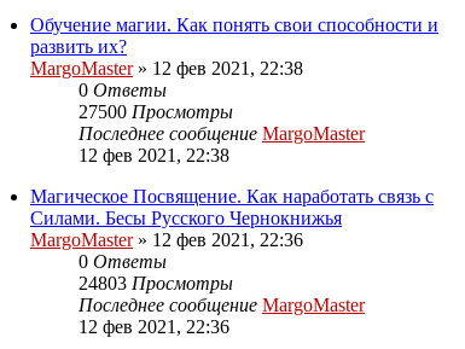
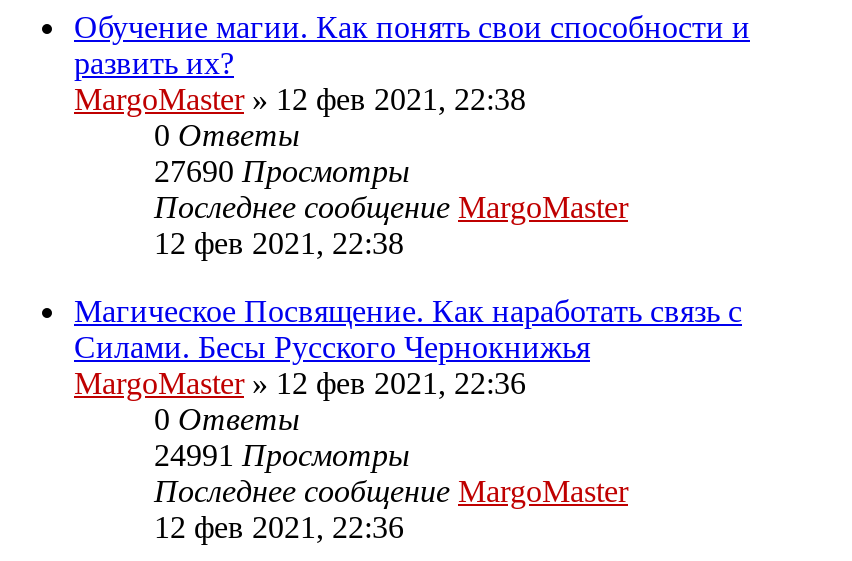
[79,101,233,122] 27500 Просмотры -> [154,154,410,188] 27690 Просмотры
[79,273,233,293] 24803 Просмотры -> [154,438,410,472] 24991 Просмотры

